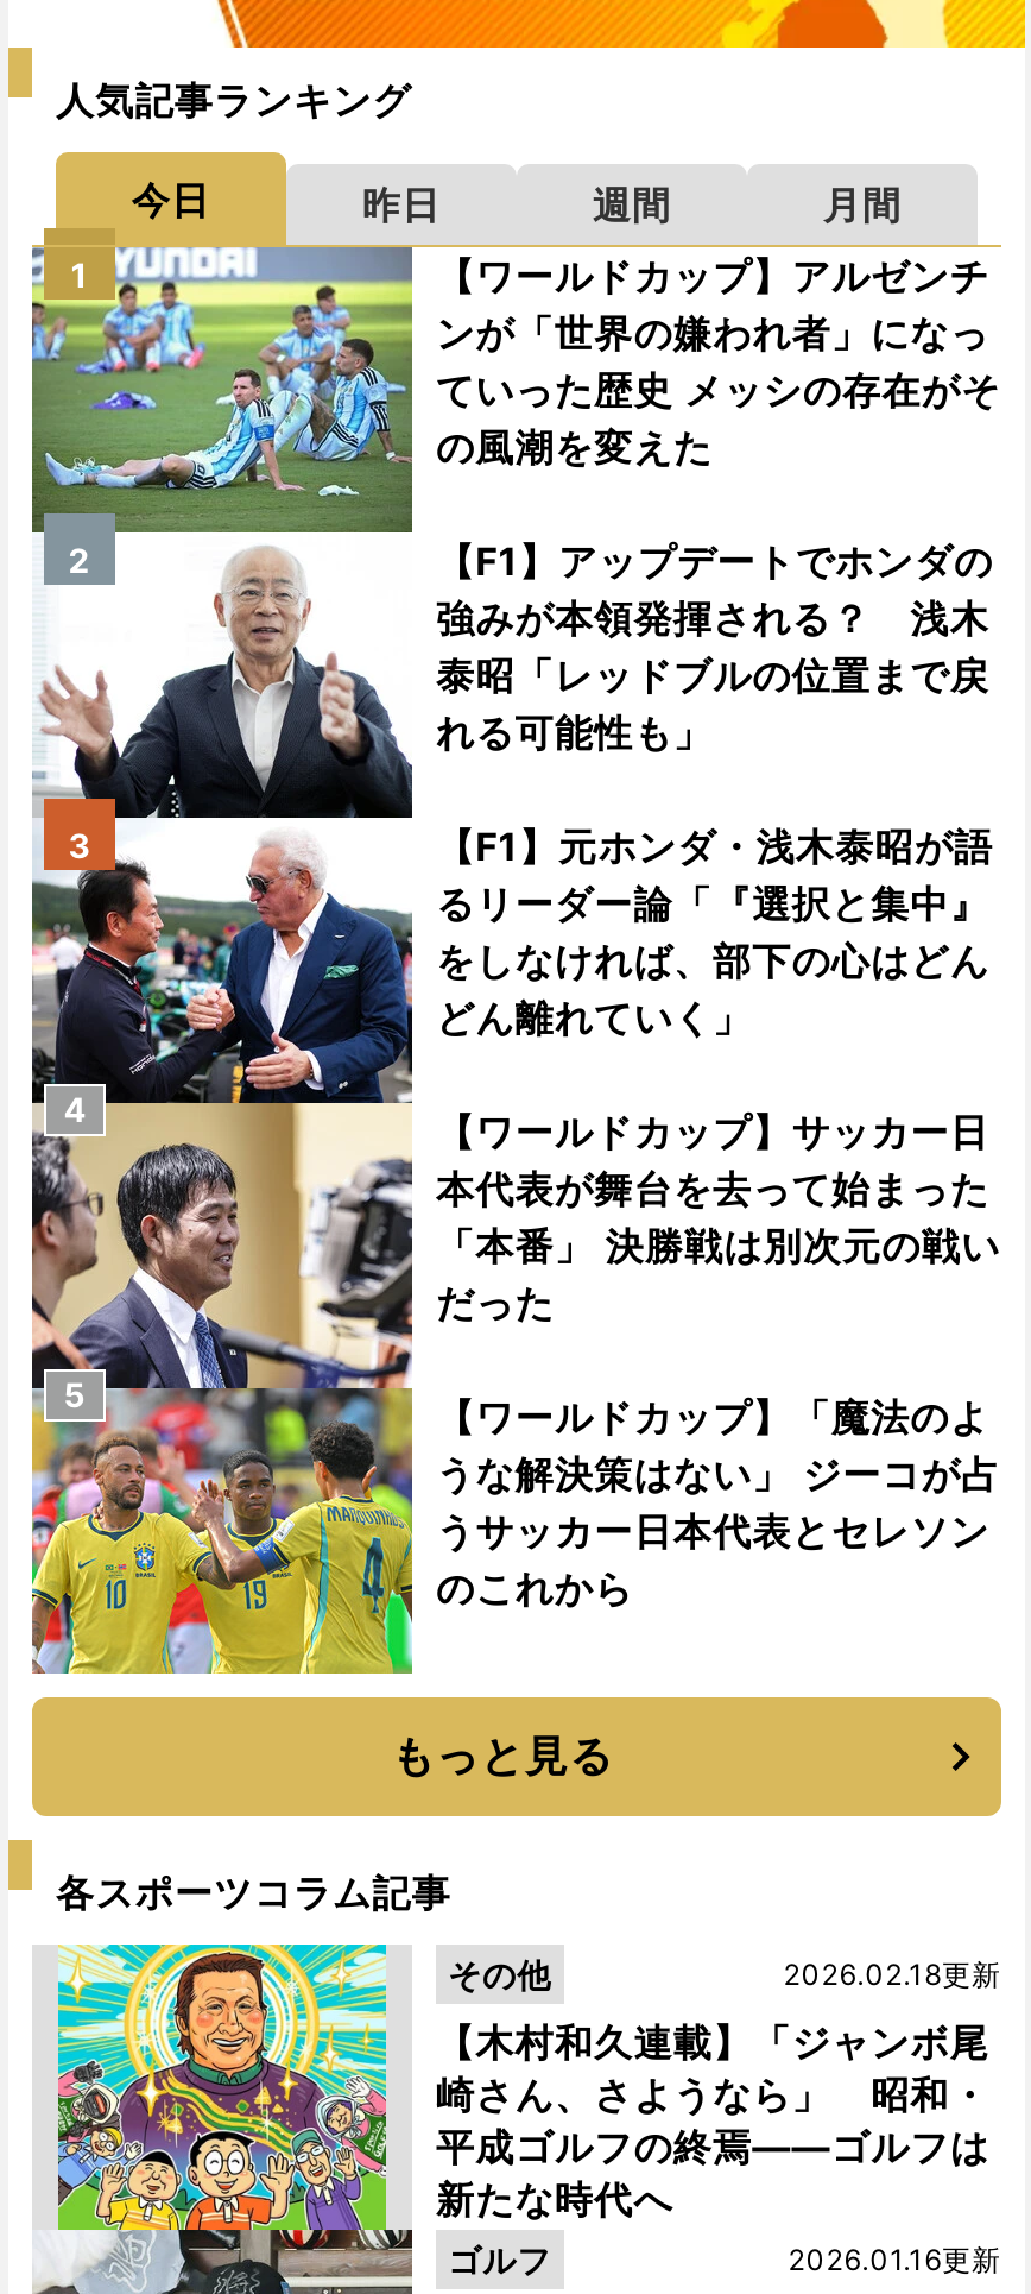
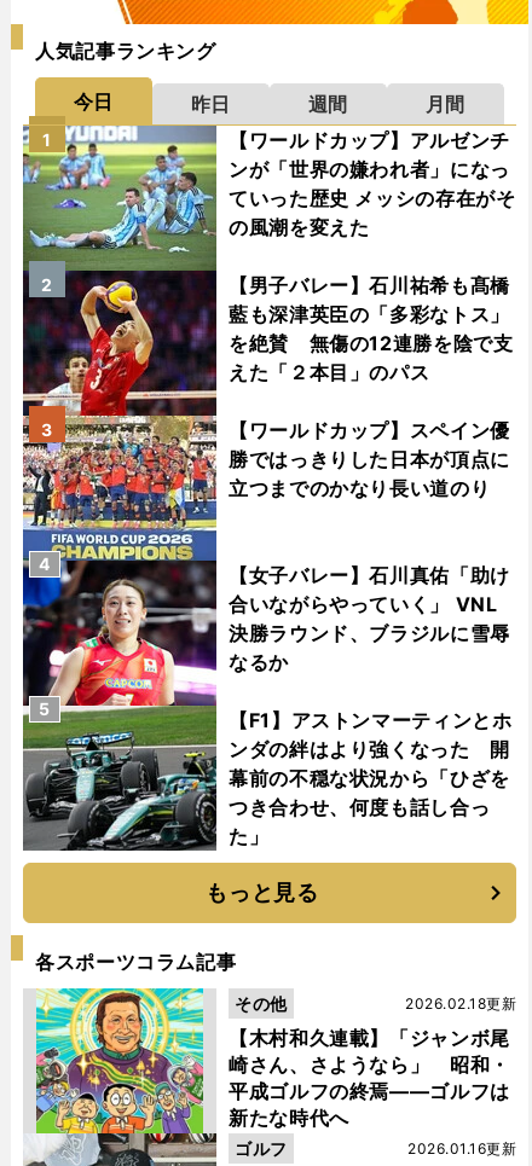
[30,530,993,1676] [image] | 【F1】アップデートでホンダの | 強みが本領発揮される？ 浅木 | 泰昭「レッドブルの位置まで戻 | れる可能性も」 -> [22,269,513,852] [image] | 【男子バレー】石川祐希も髙橋 | 藍も深津英臣の「多彩なトス」 | を絶賛 無傷の12連勝を陰で支 | えた「２本目」のパス
[436,822,993,1041] 【F1】元ホンダ・浅木泰昭が語 | るリーダー論「『選択と集中』 | をしなければ、部下の心はどん | どん離れていく」 -> [229,418,510,500] 【ワールドカップ】スペイン優 | 勝ではっきりした日本が頂点に | 立つまでのかなり長い道のり
[436,1107,1000,1326] 【ワールドカップ】サッカー日 | 本代表が舞台を去って始まった | 「本番」 決勝戦は別次元の戦い | だった -> [229,563,510,674] 【女子バレー】石川真佑「助け | 合いながらやっていく」 VNL | 決勝ラウンド、ブラジルに雪辱 | なるか
[436,1393,1000,1611] 【ワールドカップ】「魔法のよ | うな解決策はない」 ジーコが占 | うサッカー日本代表とセレソン | のこれから -> [229,708,512,848] 【F1】アストンマーティンとホ | ンダの絆はより強くなった 開 | 幕前の不穏な状況から「ひざを | つき合わせ、何度も話し合っ | た」

